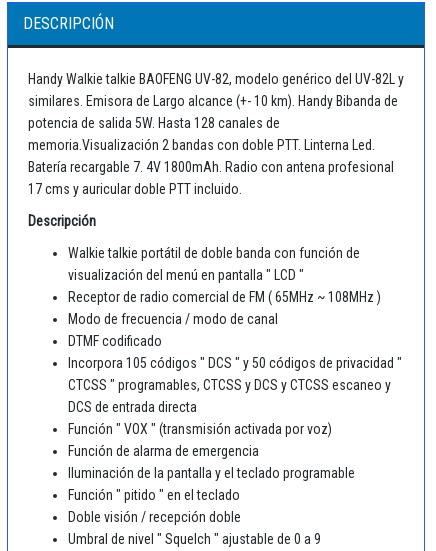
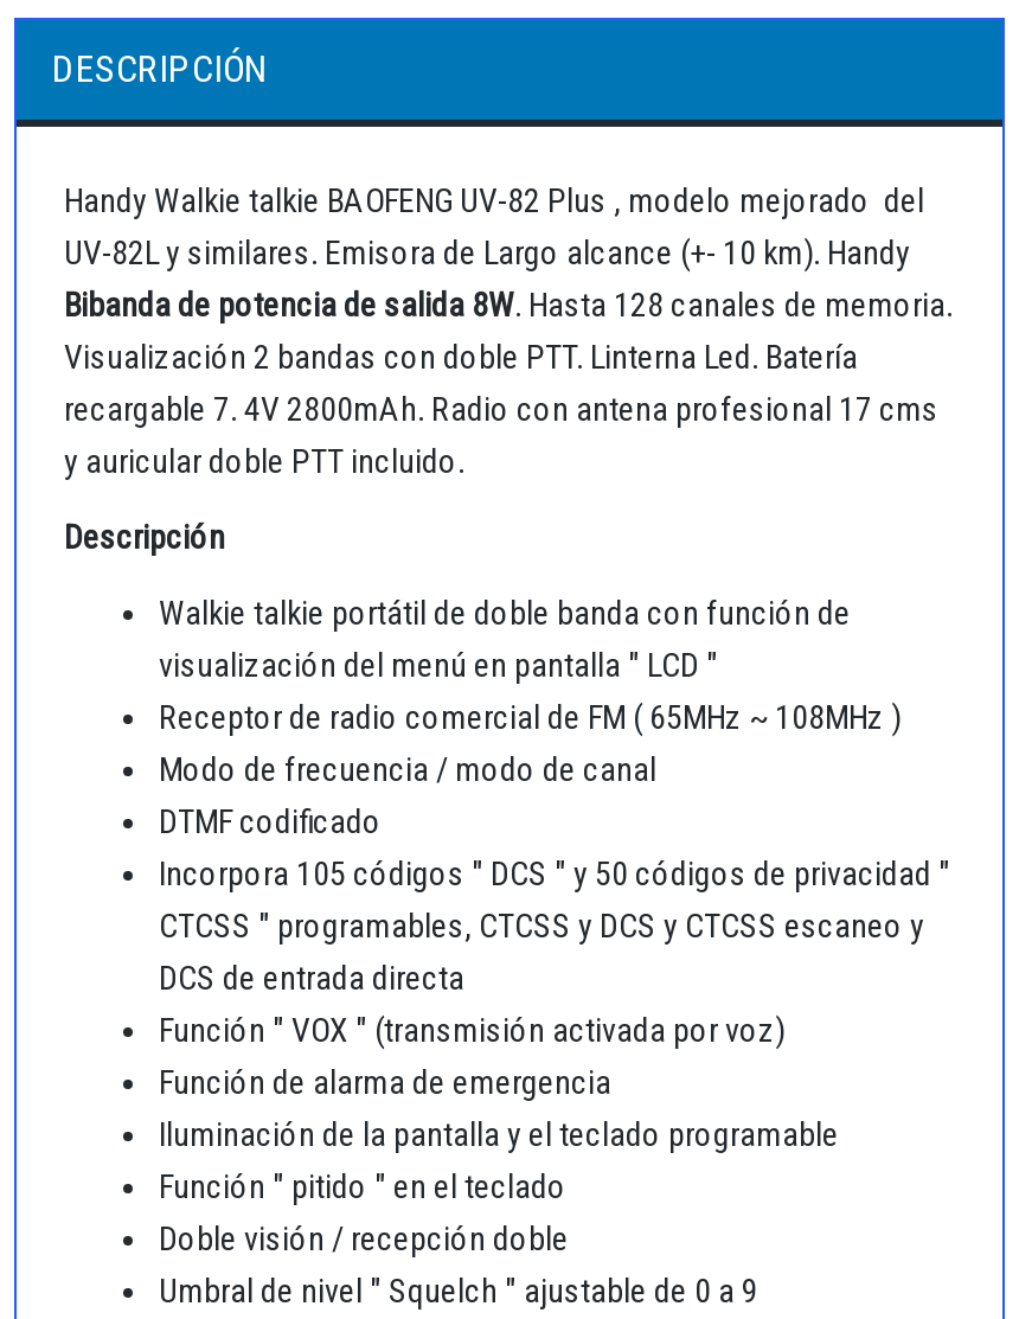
[28,71,404,197] Handy Walkie talkie BAOFENG UV-82, modelo genérico del UV-82L y | similares. Emisora de Largo alcance (+- 10 km). Handy Bibanda de | potencia de salida 5W. Hasta 128 canales de | memoria.Visualización 2 bandas con doble PTT. Linterna Led. | Batería recargable 7. 4V 1800mAh. Radio con antena profesional | 17 cms y auricular doble PTT incluido. -> [64,181,953,480] Handy Walkie talkie BAOFENG UV-82 Plus , modelo mejorado del | UV-82L y similares. Emisora de Largo alcance (+- 10 km). Handy | Bibanda de potencia de salida 8W. Hasta 128 canales de memoria. | Visualización 2 bandas con doble PTT. Linterna Led. Batería | recargable 7. 4V 2800mAh. Radio con antena profesional 17 cms | y auricular doble PTT incluido.

